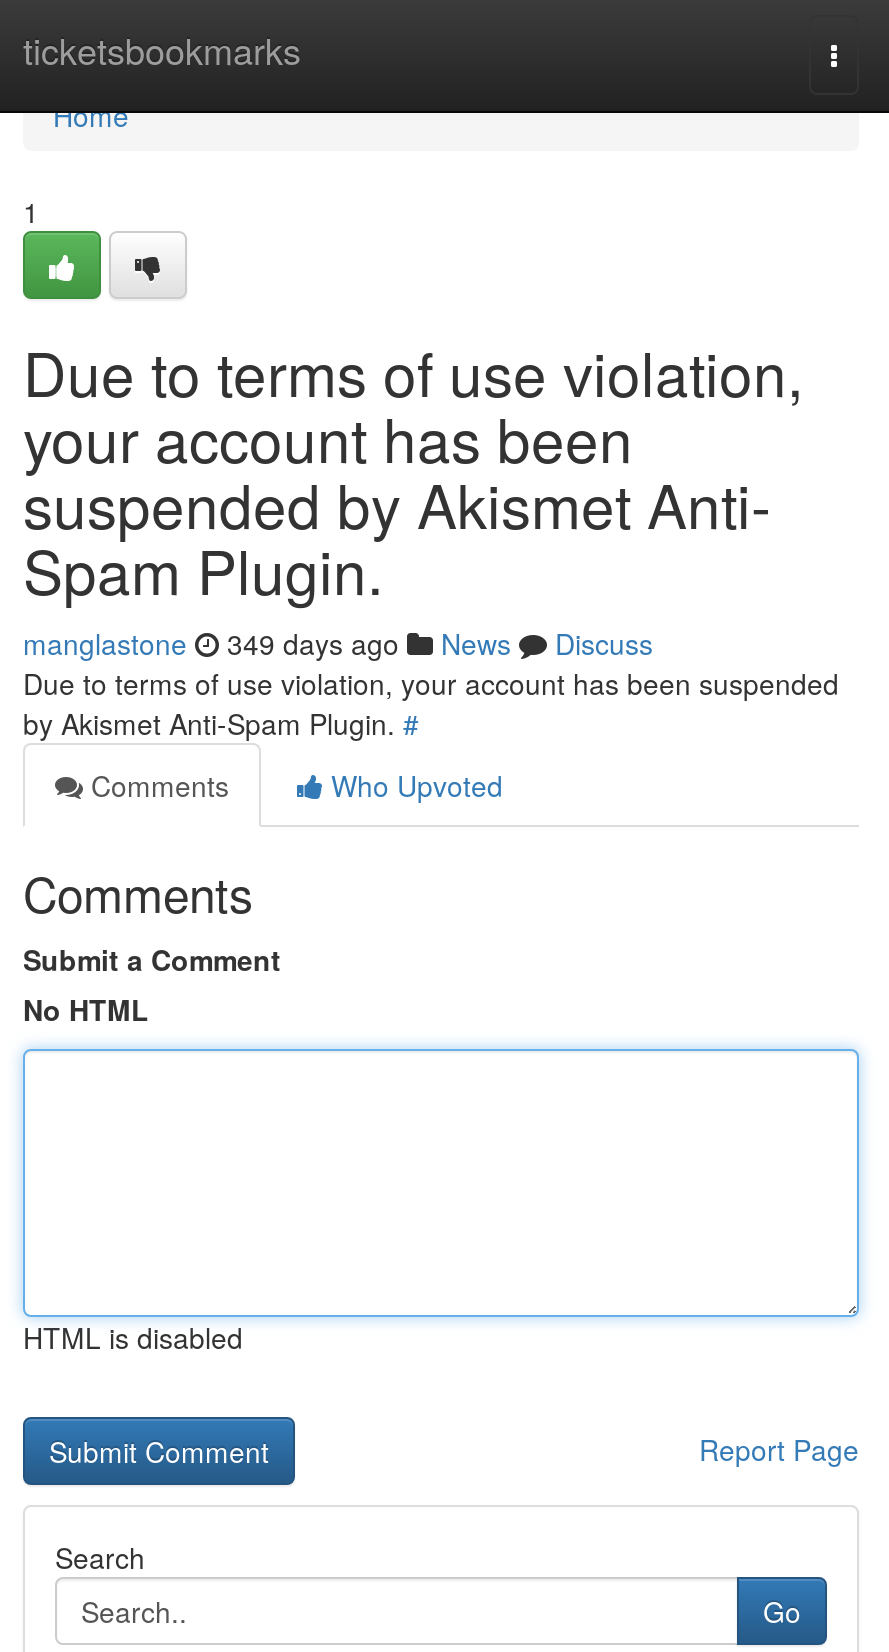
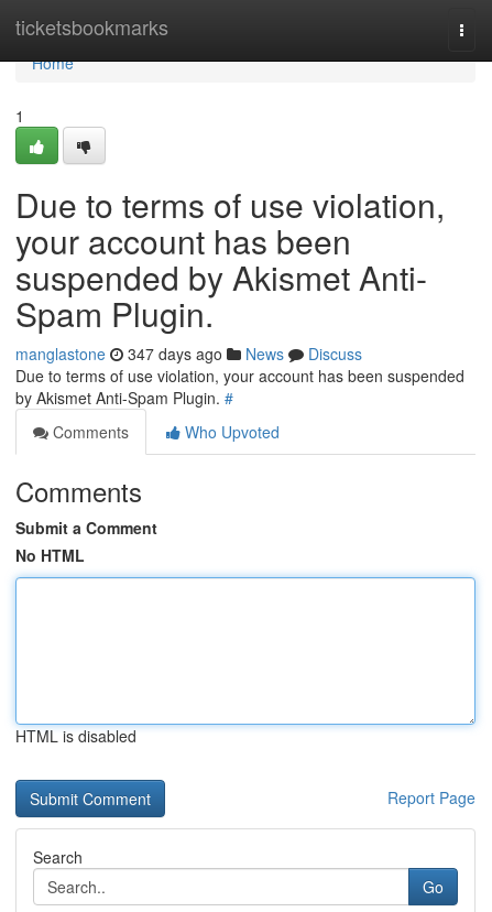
[23,623,653,663] manglastone 349 days ago News Discuss -> [15,343,362,365] manglastone 347 days ago News Discuss

